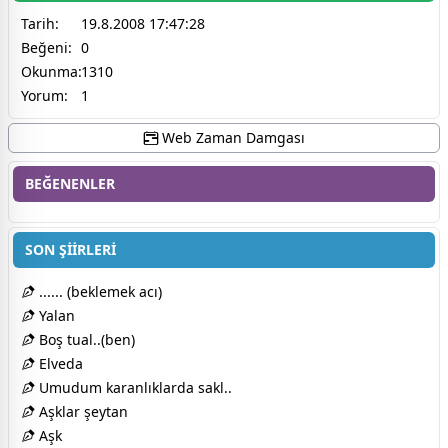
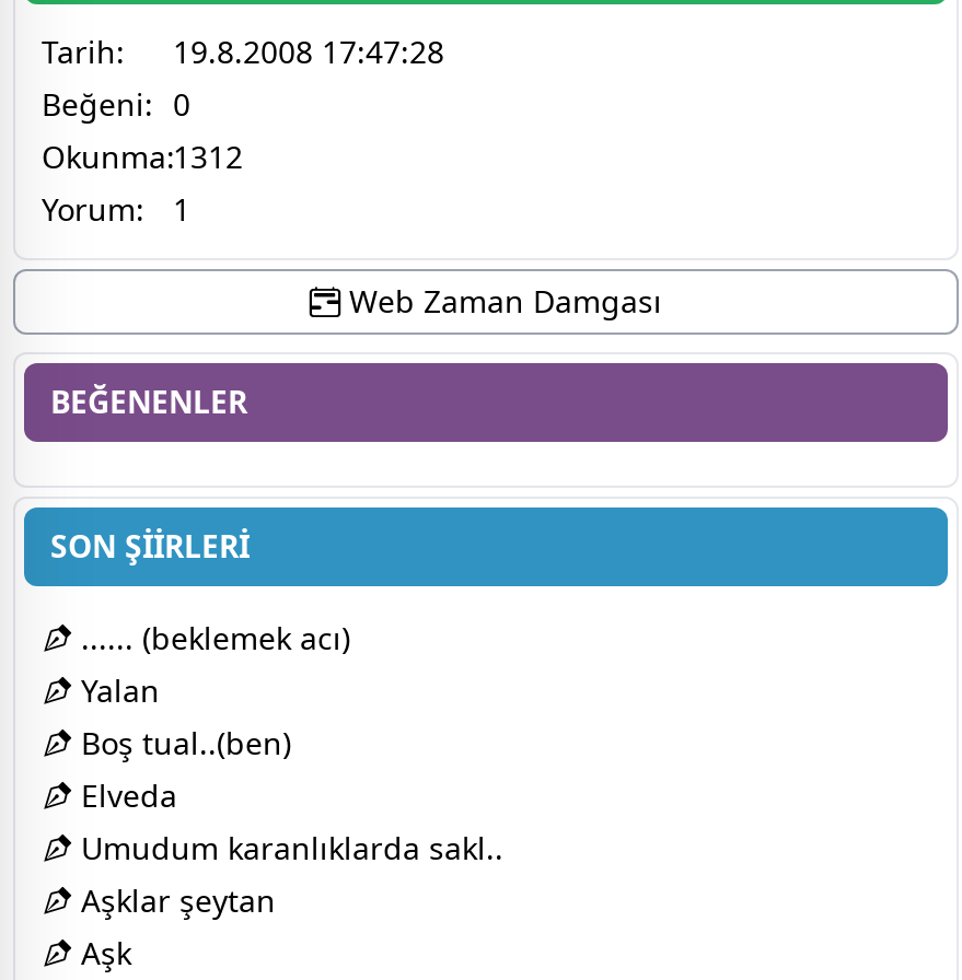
[21,62,113,81] Okunma:1310 -> [42,136,243,178] Okunma:1312

